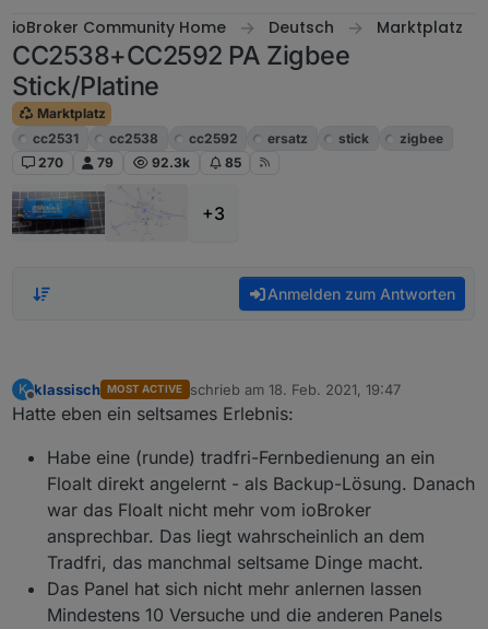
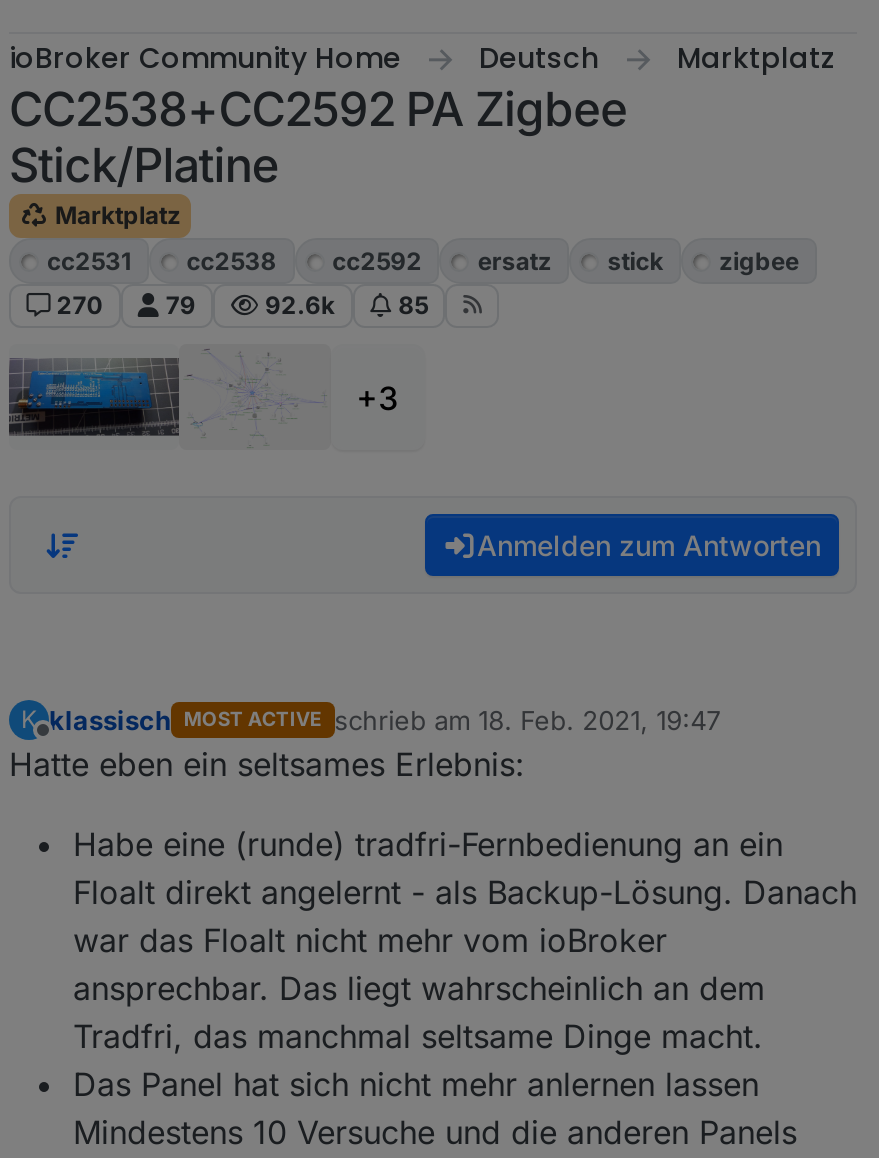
[152,154,190,171] 92.3k -> [265,290,335,320] 92.6k

